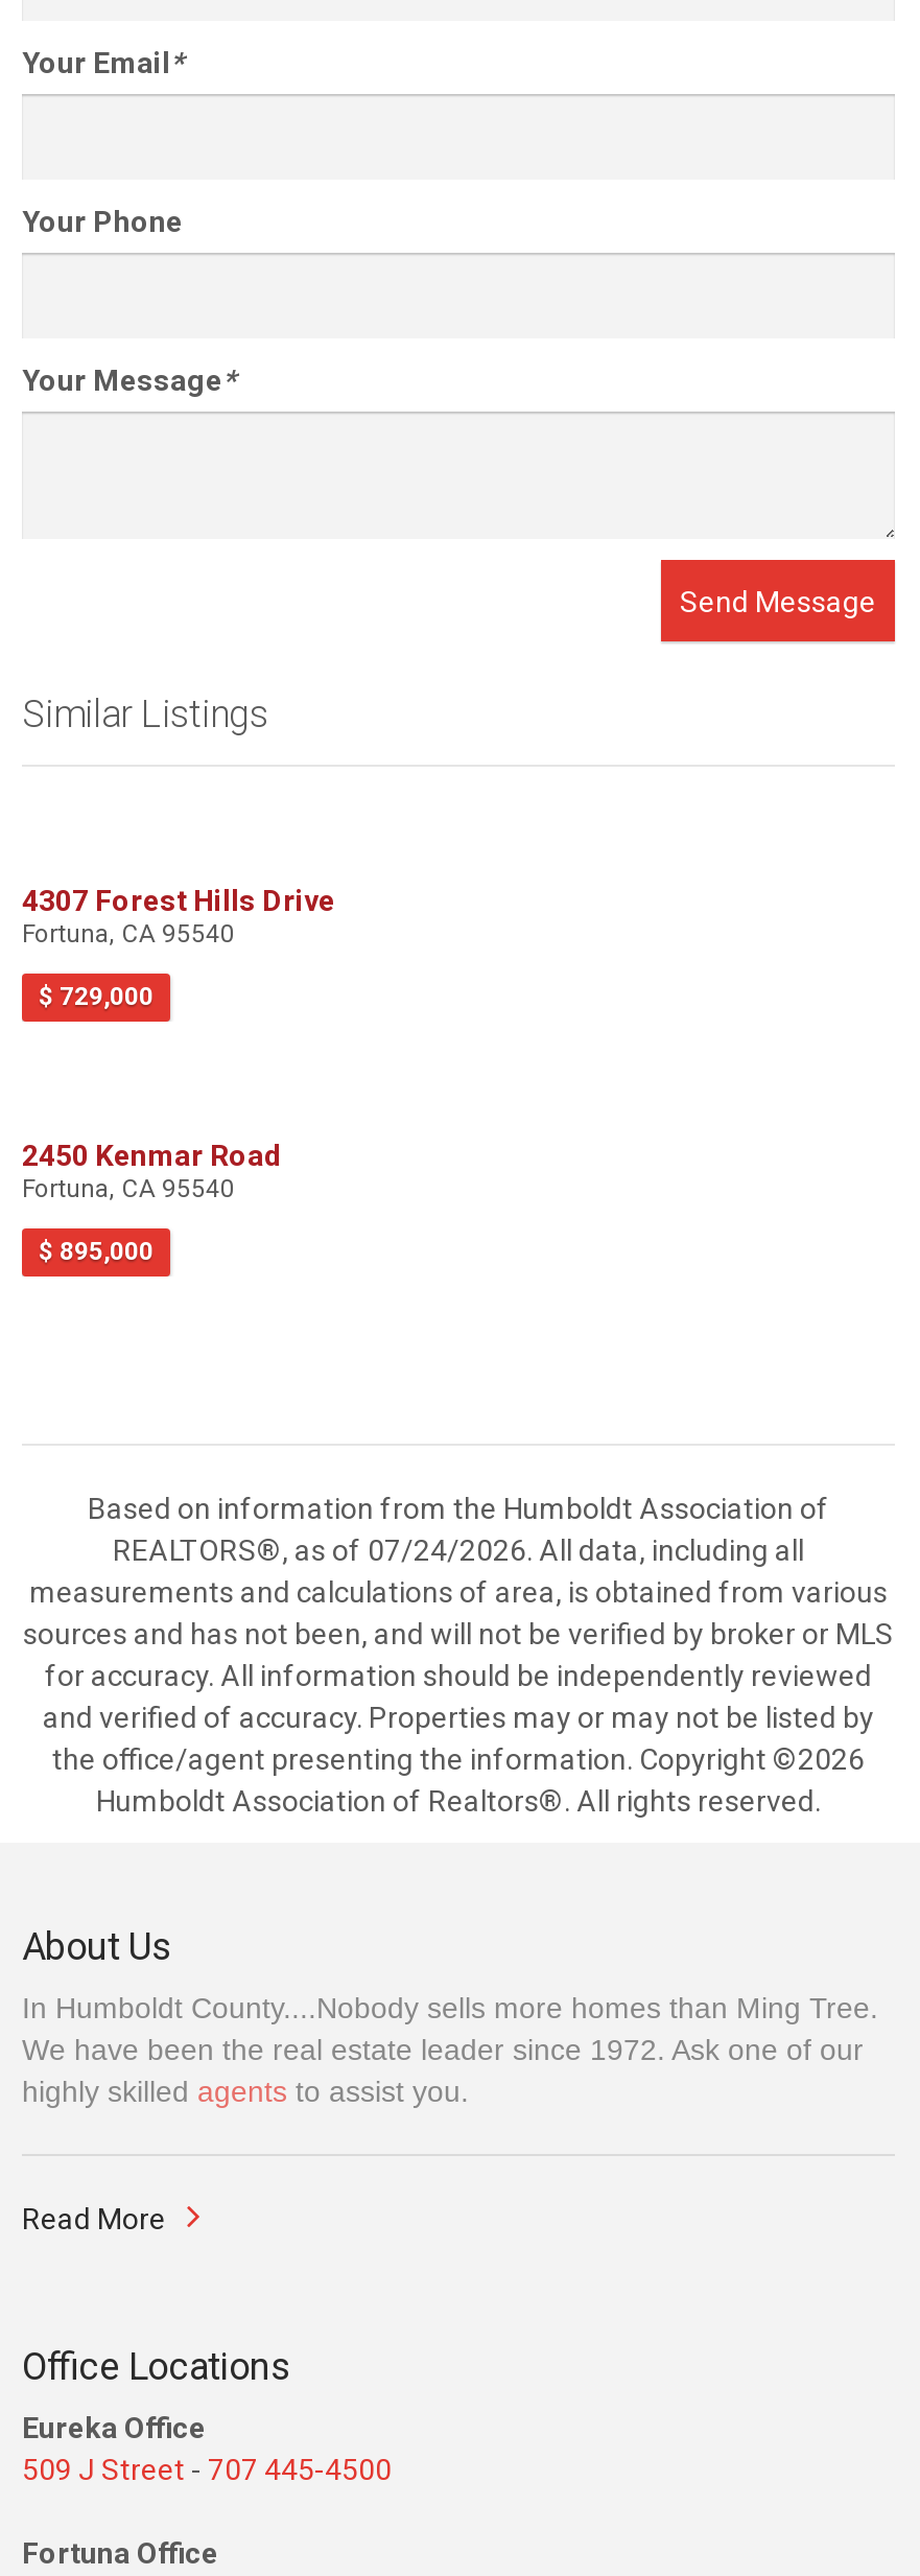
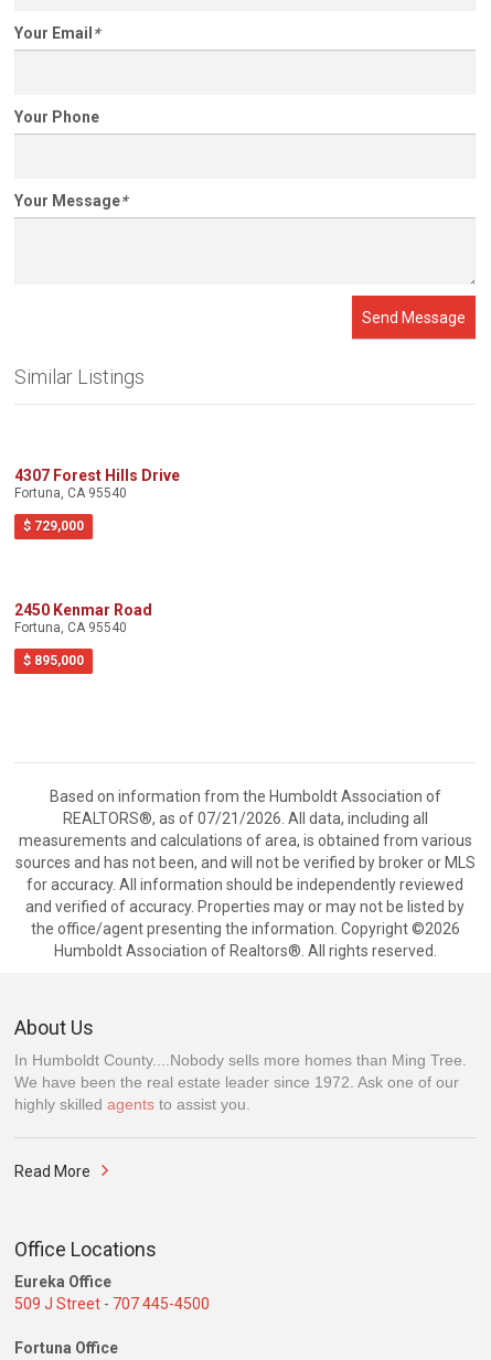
[113,1533,804,1567] REALTORS®, as of 07/24/2026. All data, including all -> [62,810,428,827] REALTORS®, as of 07/21/2026. All data, including all

